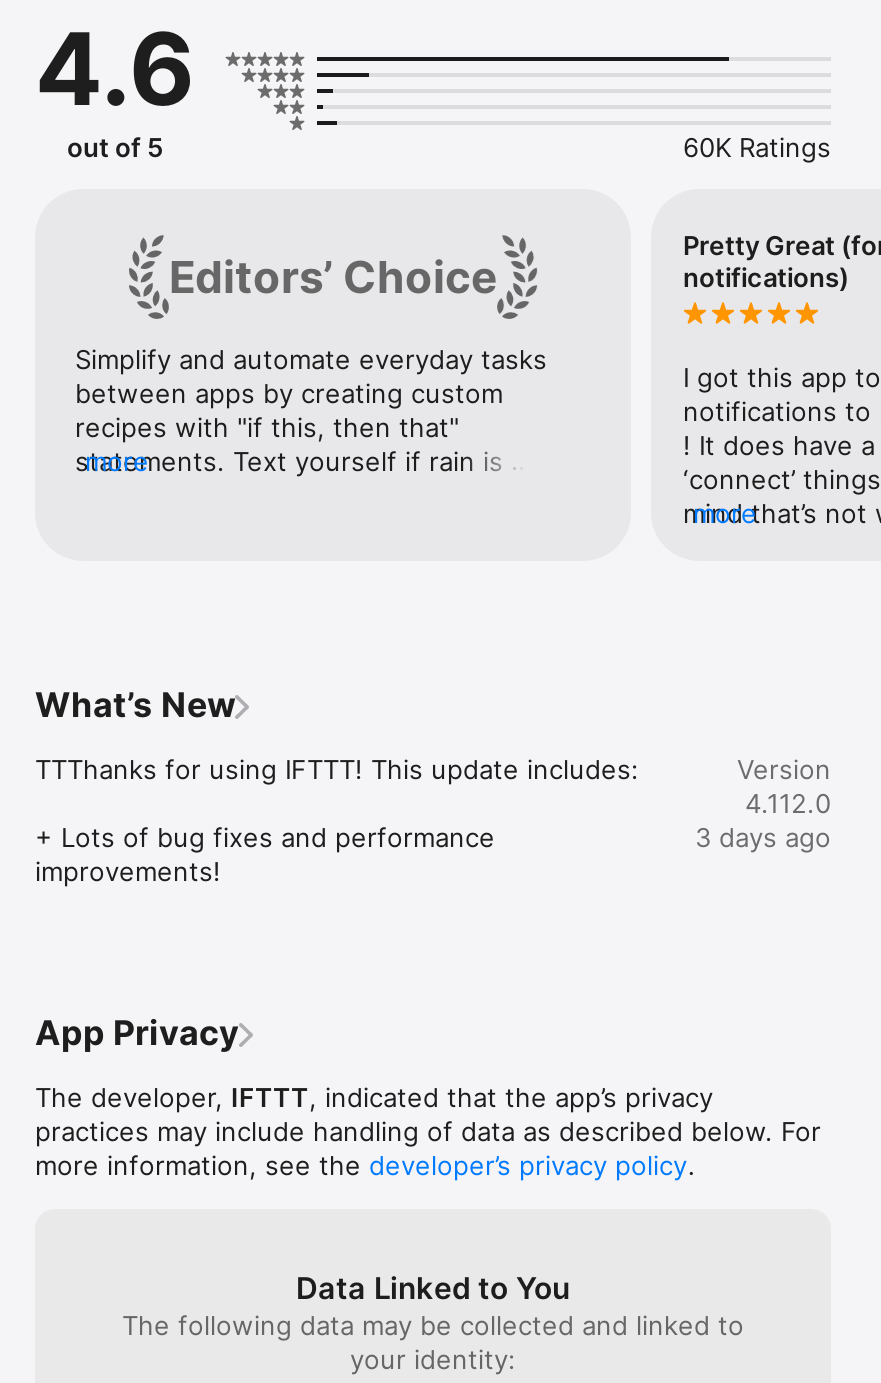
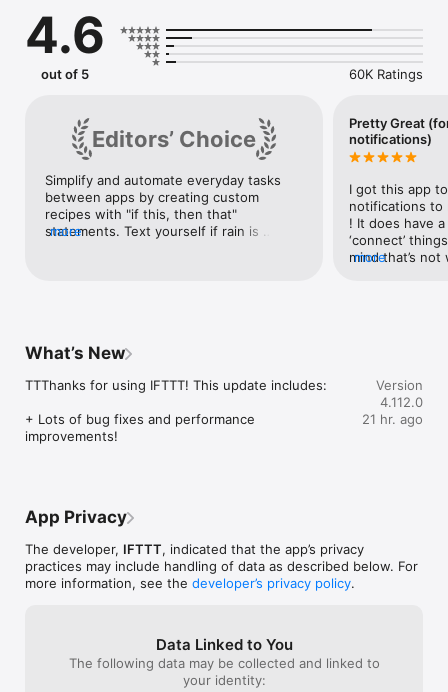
[695,822,831,854] 3 days ago -> [362,411,423,427] 21 hr. ago

